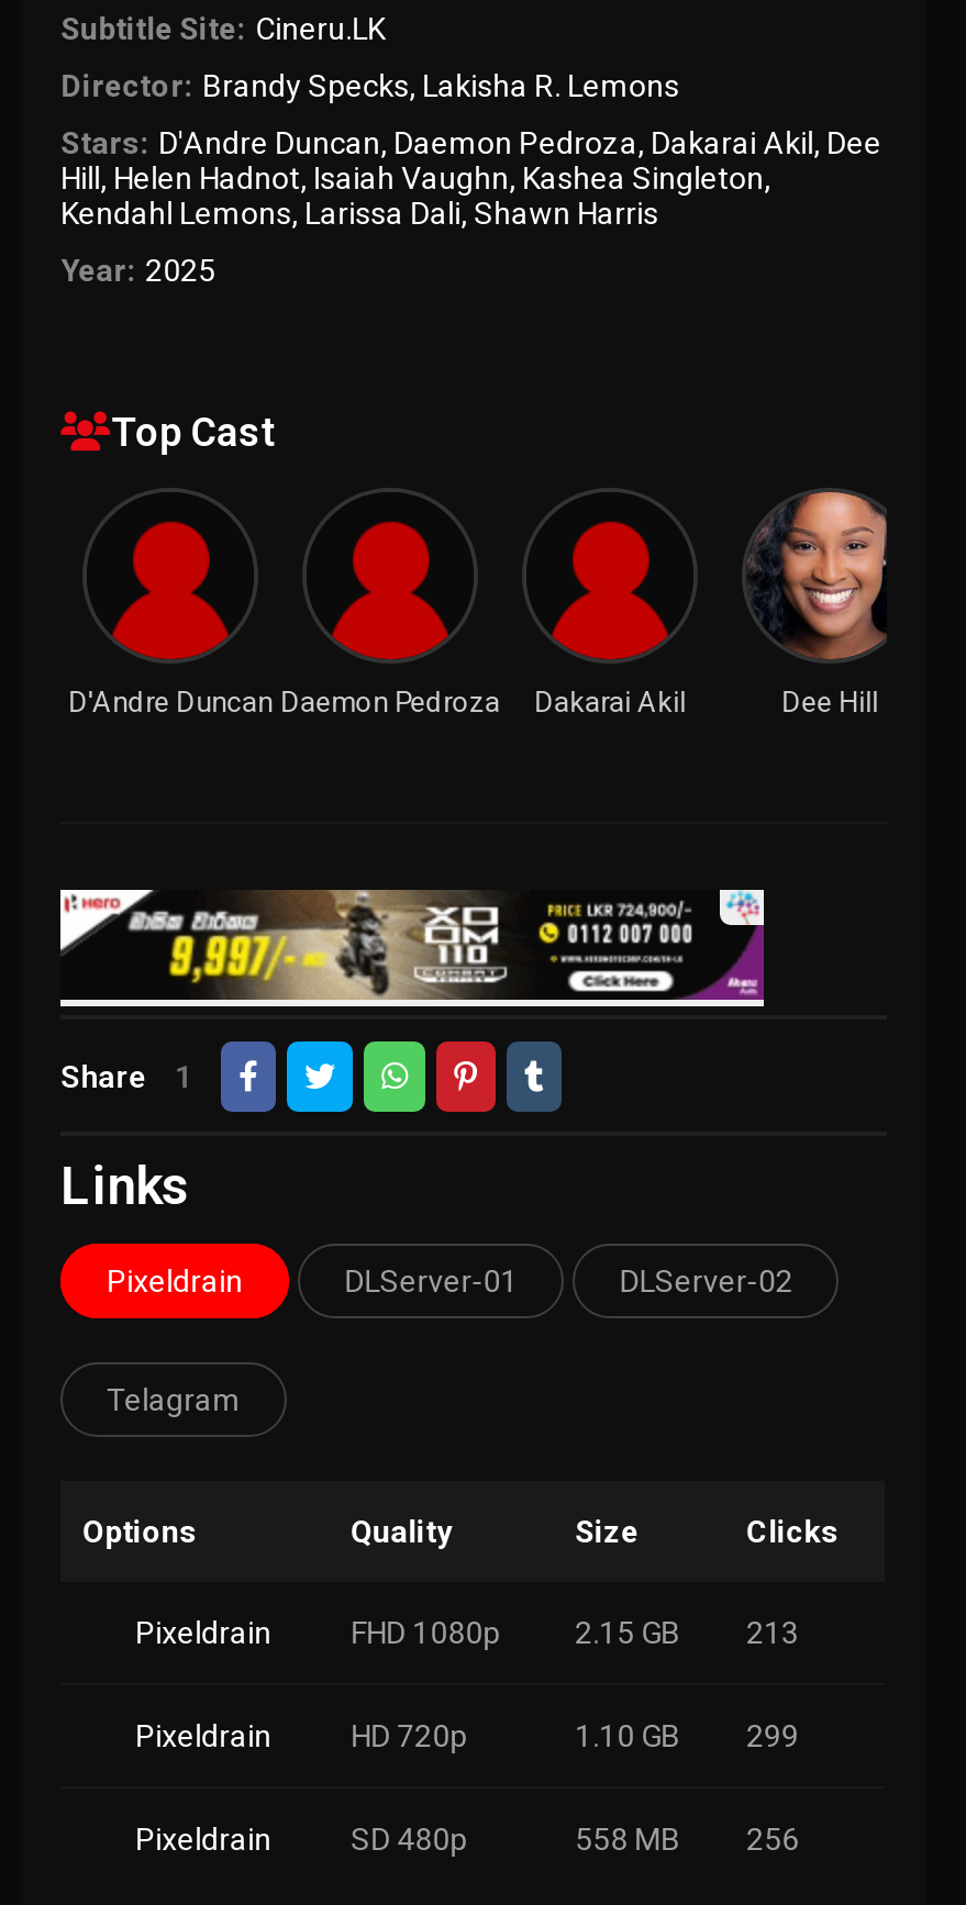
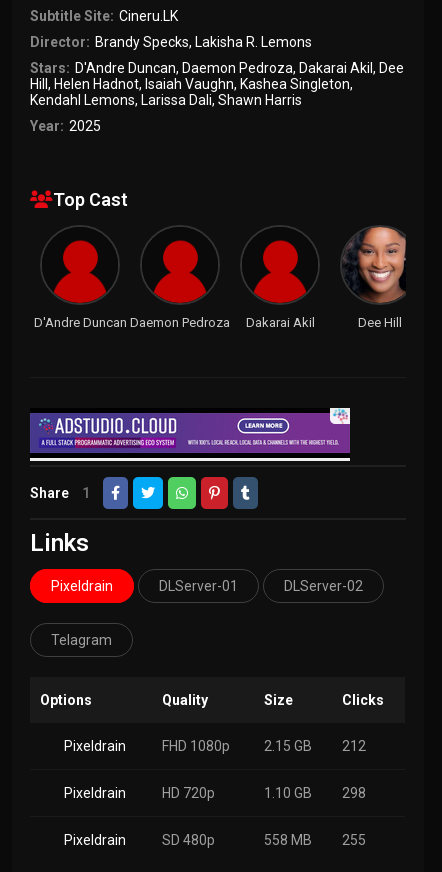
[58,888,766,1002] [image] -> [29,408,350,459] [image]
[575,1614,799,1649] 2.15 GB 213 -> [264,738,366,754] 2.15 GB 212
[575,1717,799,1753] 1.10 GB 299 -> [264,785,366,801] 1.10 GB 298
[575,1821,799,1856] 558 MB 256 -> [264,832,366,848] 558 MB 255

